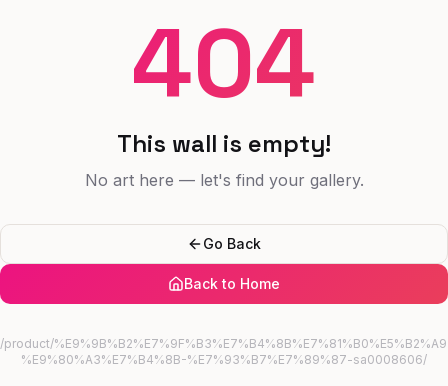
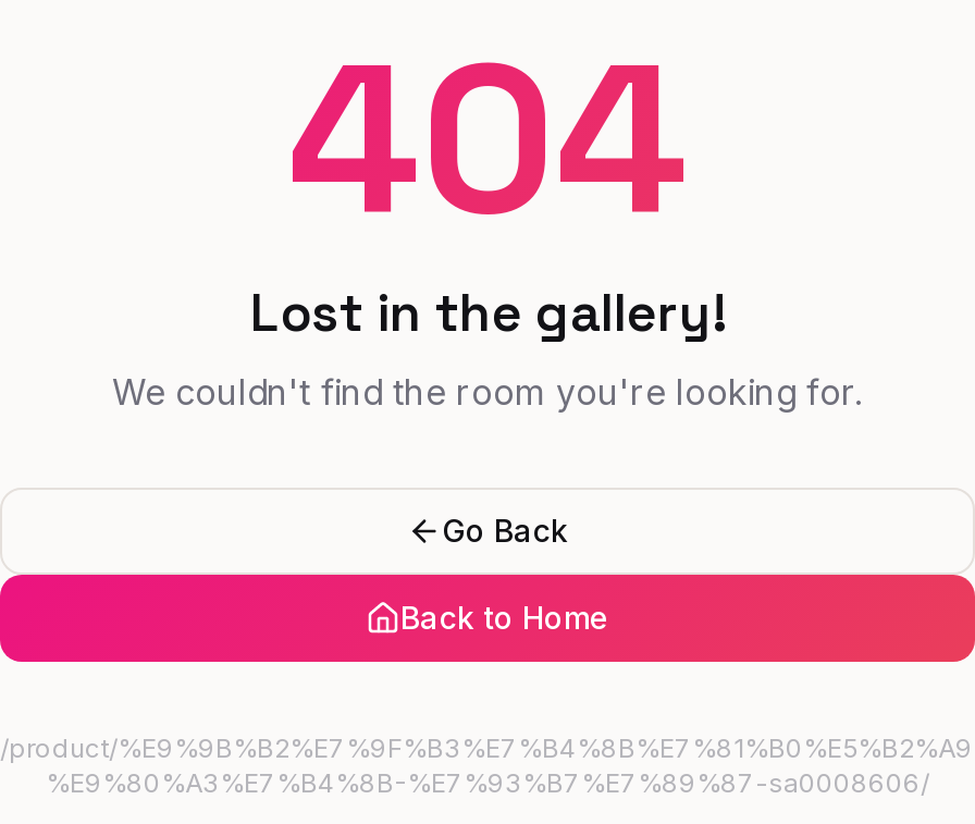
[84,128,363,190] This wall is empty! | No art here — let's find your gallery. -> [112,279,863,414] Lost in the gallery! | We couldn't find the room you're looking for.

